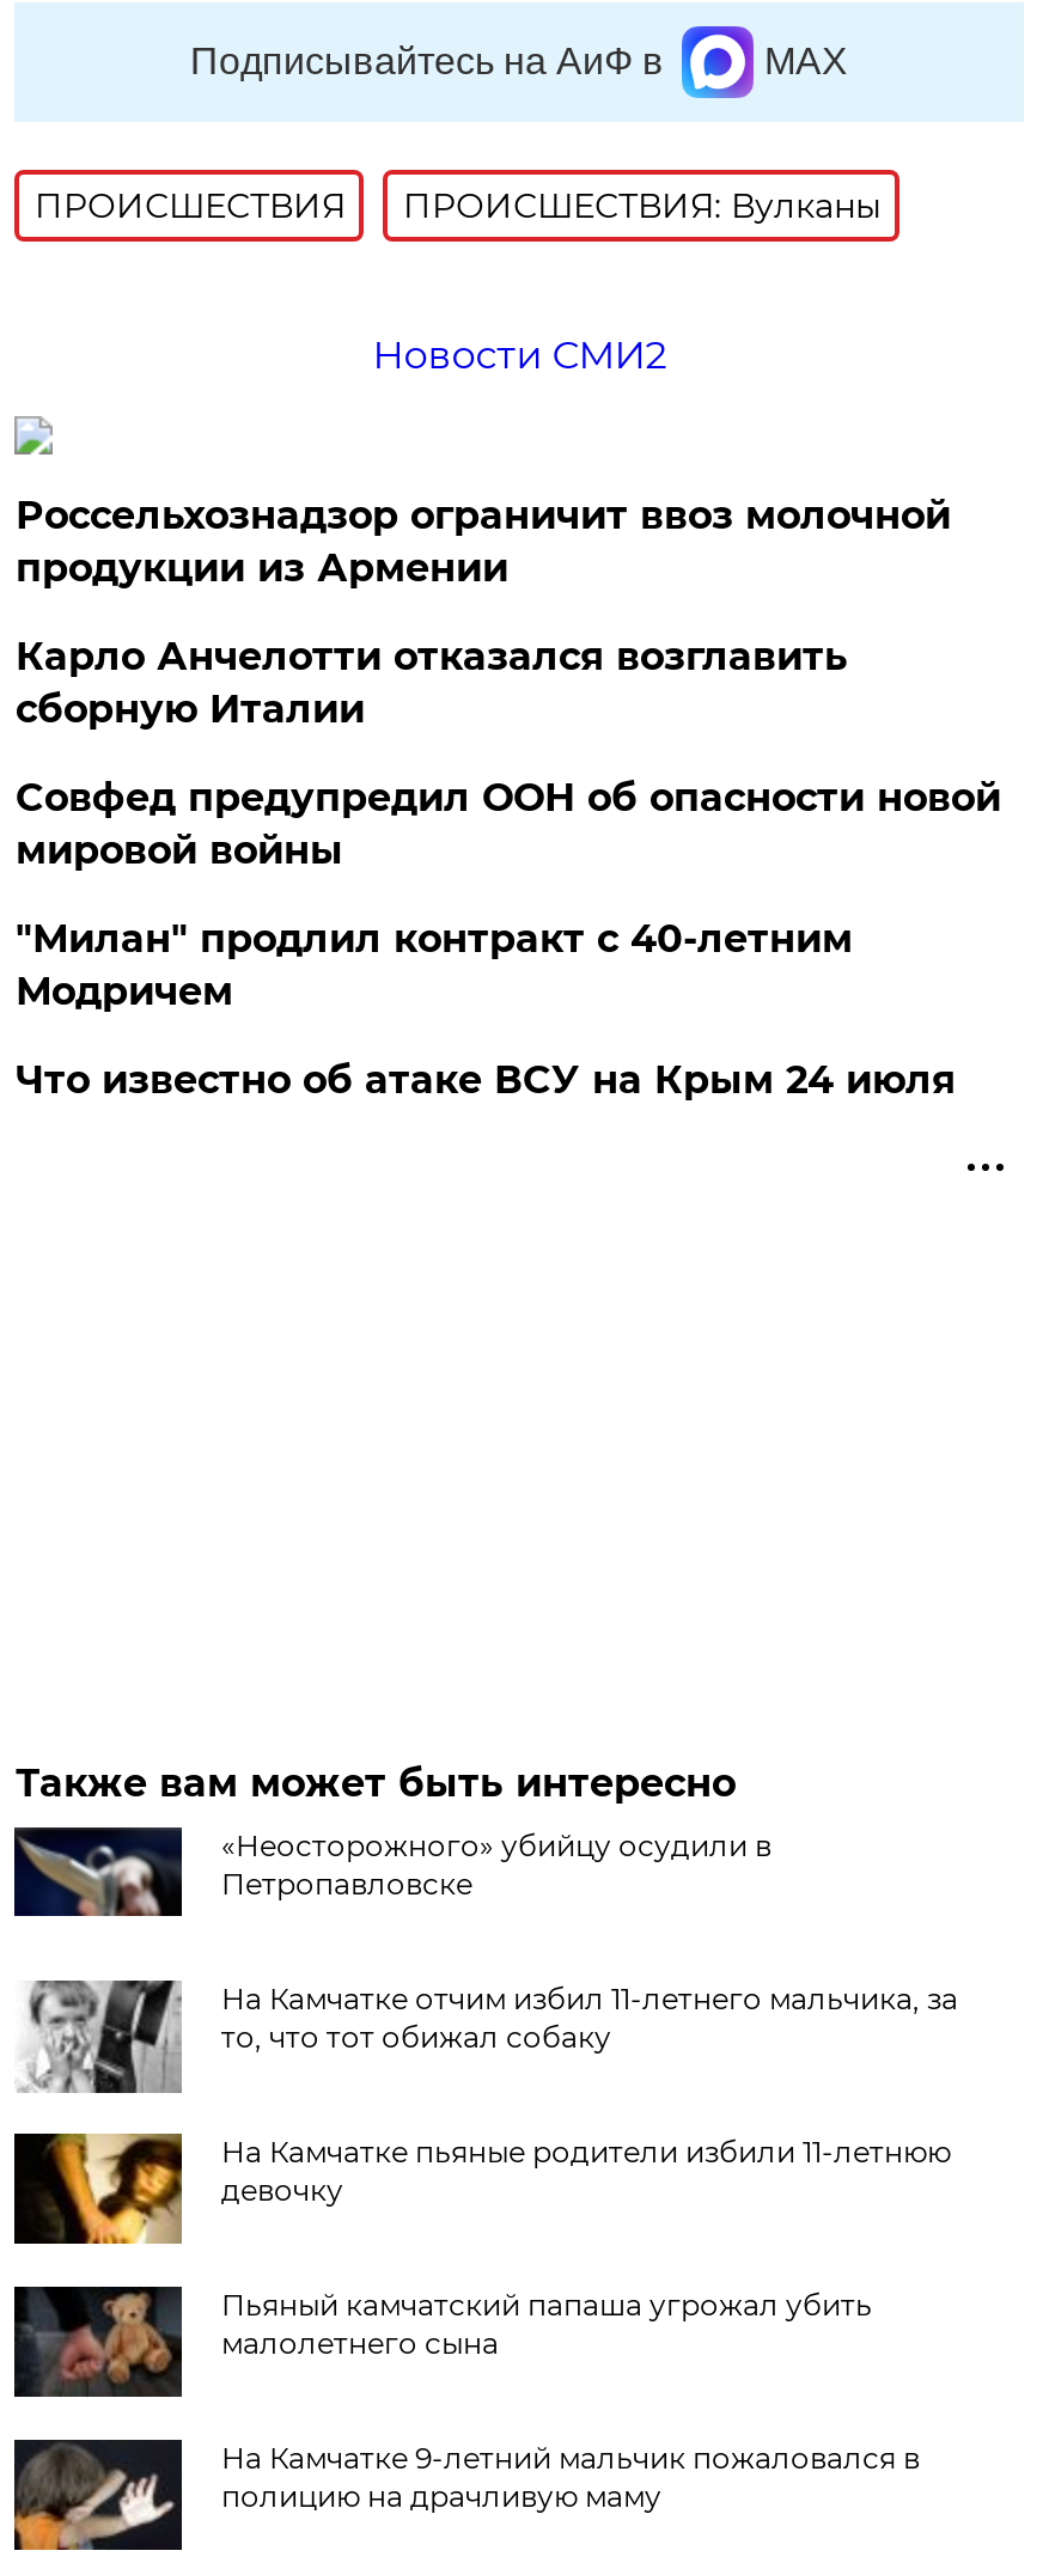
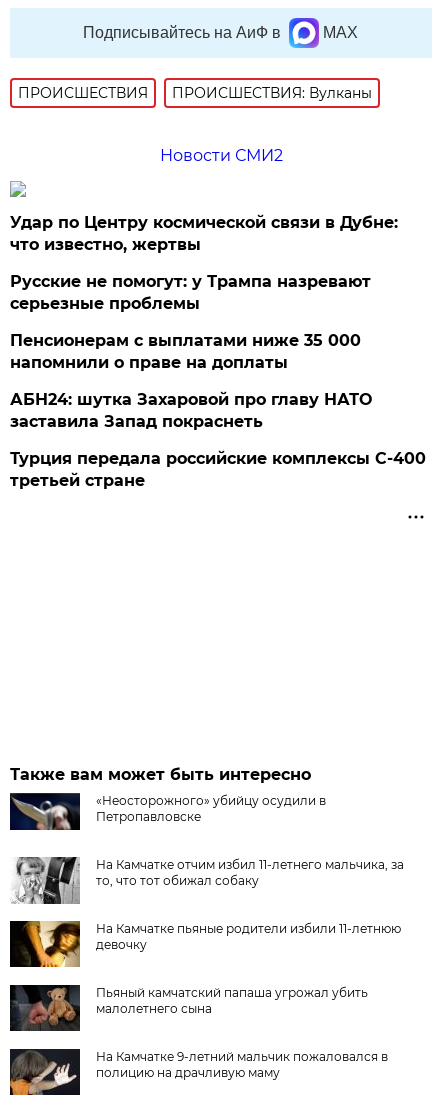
[15,494,951,592] Россельхознадзор ограничит ввоз молочной | продукции из Армении -> [10,213,398,254] Удар по Центру космической связи в Дубне: | что известно, жертвы
[15,635,848,733] Карло Анчелотти отказался возглавить | сборную Италии -> [10,272,371,313] Русские не помогут: у Трампа назревают | серьезные проблемы
[15,776,1001,874] Совфед предупредил ООН об опасности новой | мировой войны -> [10,331,361,372] Пенсионерам с выплатами ниже 35 000 | напомнили о праве на доплаты
[15,917,853,1015] "Милан" продлил контракт с 40-летним | Модричем -> [10,390,372,431] АБН24: шутка Захаровой про главу НАТО | заставила Запад покраснеть
[15,1058,955,1104] Что известно об атаке ВСУ на Крым 24 июля -> [10,449,426,490] Турция передала российские комплексы С-400 | третьей стране

